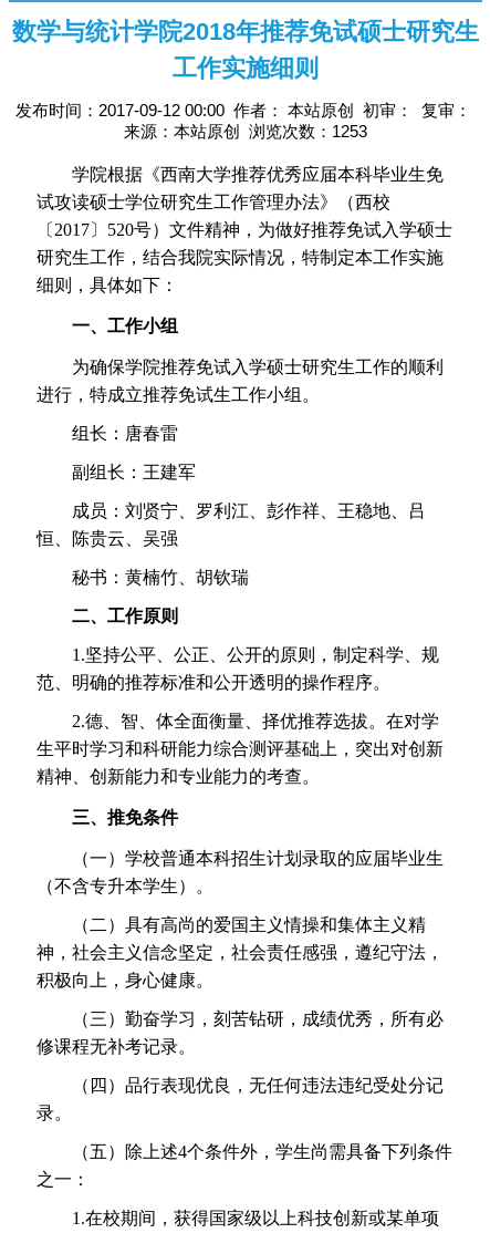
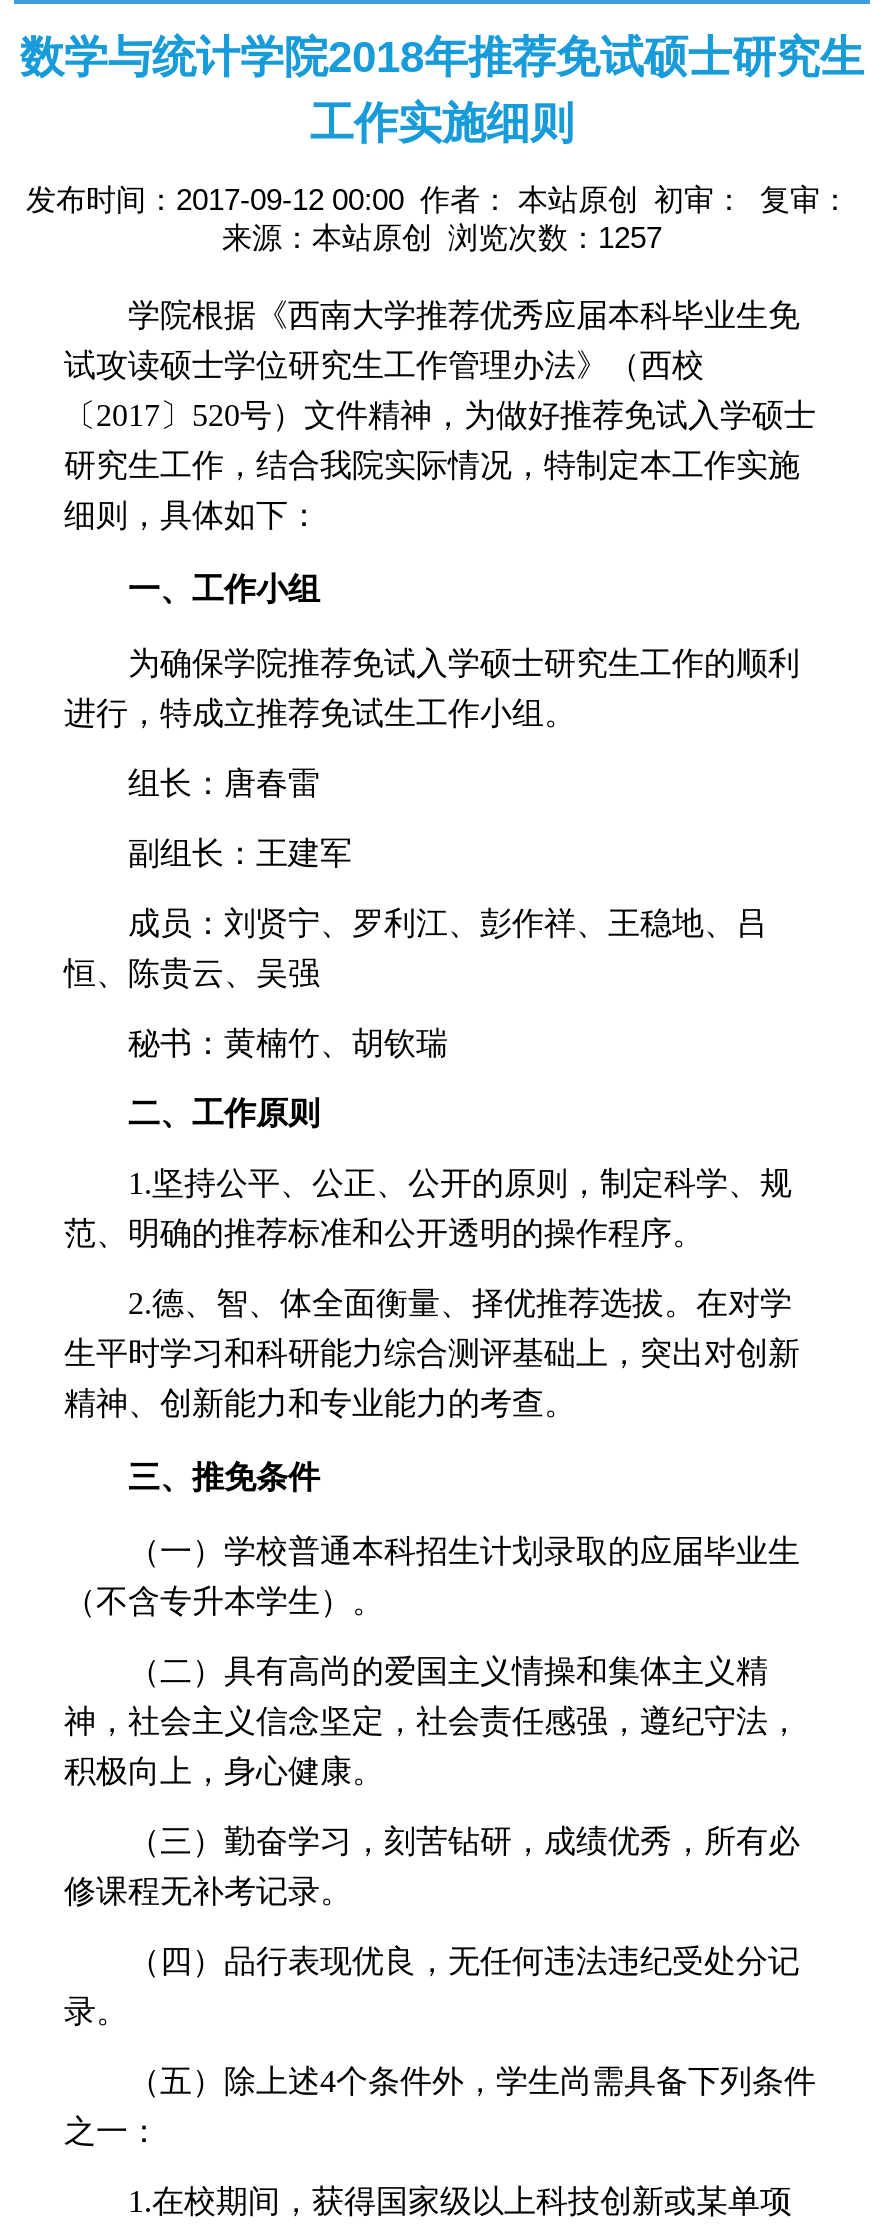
[124,122,367,141] 来源：本站原创 浏览次数：1253 -> [222,220,662,254] 来源：本站原创 浏览次数：1257

